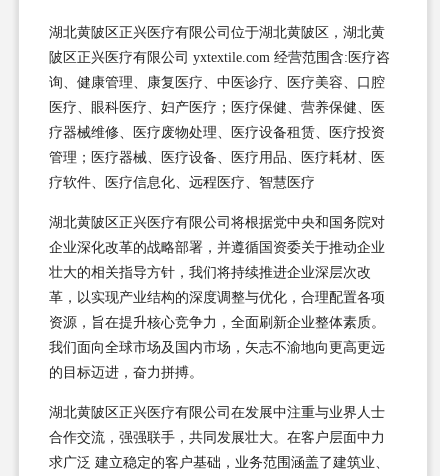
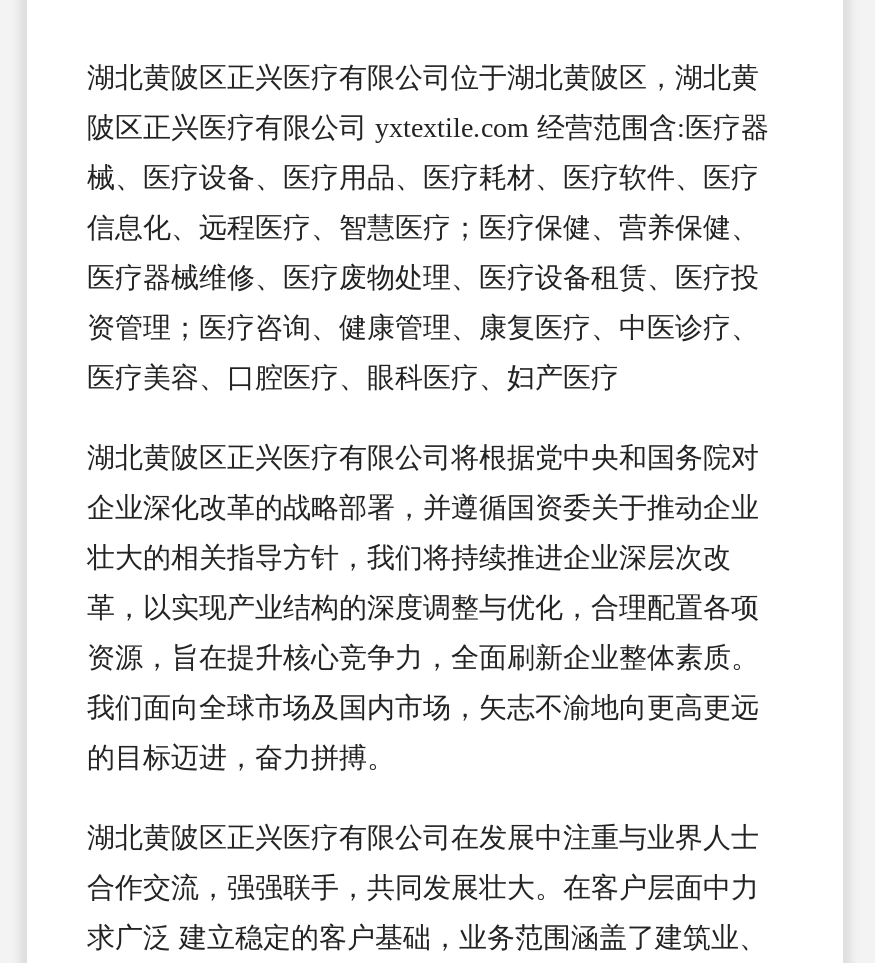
[49,50,390,65] 陂区正兴医疗有限公司 yxtextile.com 经营范围含:医疗咨 -> [87,112,769,142] 陂区正兴医疗有限公司 yxtextile.com 经营范围含:医疗器
[49,75,385,90] 询、健康管理、康复医疗、中医诊疗、医疗美容、口腔 -> [87,162,759,192] 械、医疗设备、医疗用品、医疗耗材、医疗软件、医疗
[49,100,385,115] 医疗、眼科医疗、妇产医疗；医疗保健、营养保健、医 -> [87,212,759,242] 信息化、远程医疗、智慧医疗；医疗保健、营养保健、
[49,125,385,140] 疗器械维修、医疗废物处理、医疗设备租赁、医疗投资 -> [87,262,759,292] 医疗器械维修、医疗废物处理、医疗设备租赁、医疗投
[49,150,385,165] 管理；医疗器械、医疗设备、医疗用品、医疗耗材、医 -> [87,312,759,342] 资管理；医疗咨询、健康管理、康复医疗、中医诊疗、
[49,175,315,190] 疗软件、医疗信息化、远程医疗、智慧医疗 -> [87,362,619,392] 医疗美容、口腔医疗、眼科医疗、妇产医疗

